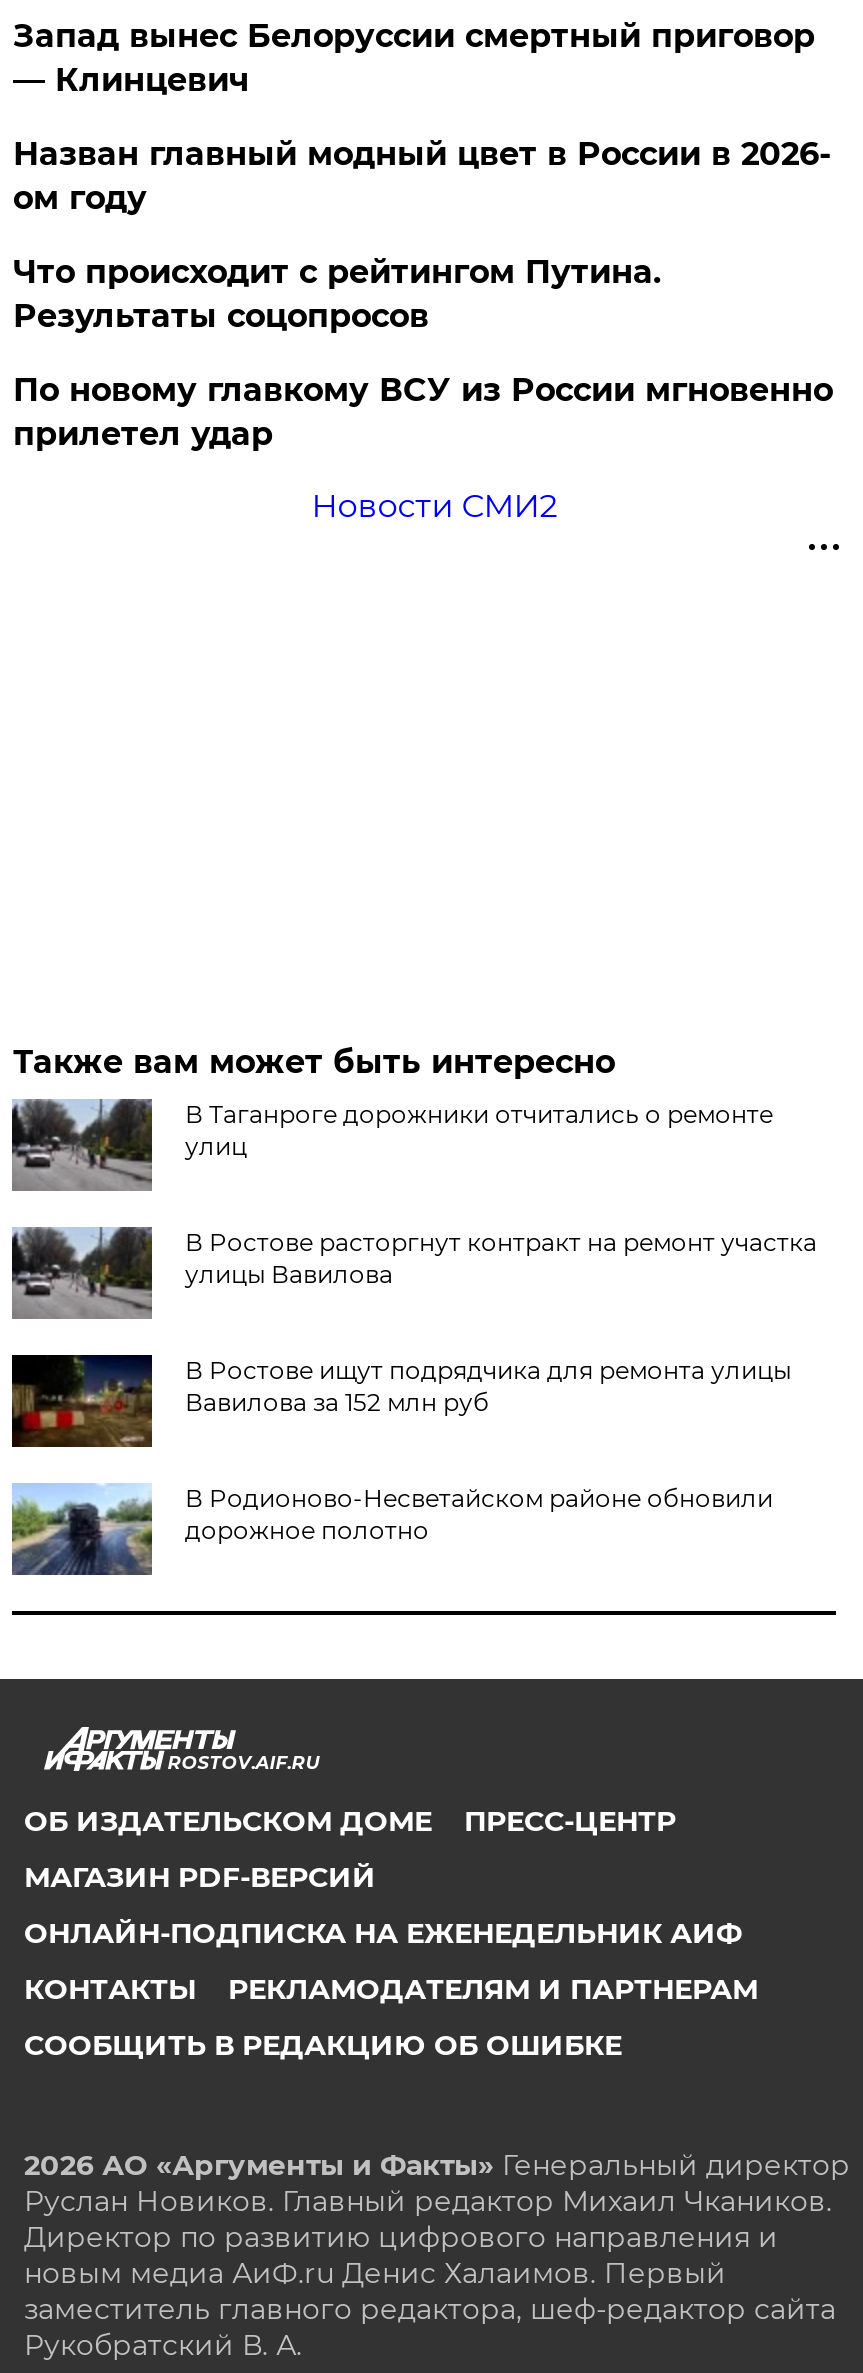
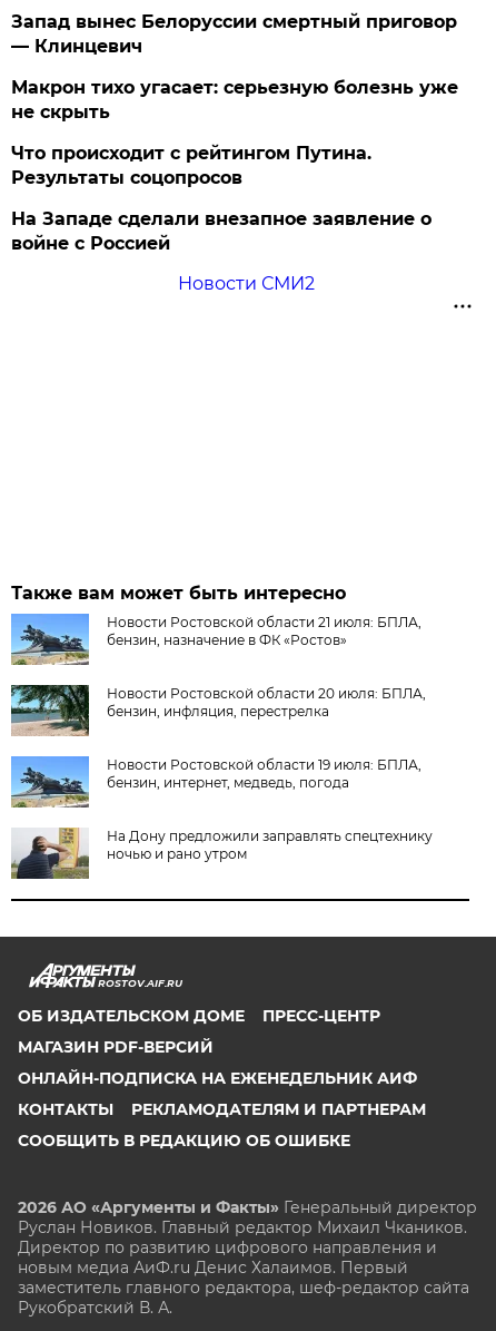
[13,135,831,217] Назван главный модный цвет в России в 2026- | ом году -> [12,77,459,123] Макрон тихо угасает: серьезную болезнь уже | не скрыть
[13,371,833,453] По новому главкому ВСУ из России мгновенно | прилетел удар -> [12,208,432,254] На Западе сделали внезапное заявление о | войне с Россией
[10,1097,773,1191] [image] | В Таганроге дорожники отчитались о ремонте | улиц -> [10,613,422,665] [image] | Новости Ростовской области 21 июля: БПЛА, | бензин, назначение в ФК «Ростов»
[10,1225,817,1319] [image] | В Ростове расторгнут контракт на ремонт участка | улицы Вавилова -> [10,684,426,736] [image] | Новости Ростовской области 20 июля: БПЛА, | бензин, инфляция, перестрелка
[10,1353,791,1449] [image] | В Ростове ищут подрядчика для ремонта улицы | Вавилова за 152 млн руб -> [10,755,422,809] [image] | Новости Ростовской области 19 июля: БПЛА, | бензин, интернет, медведь, погода
[10,1483,773,1577] [image] | В Родионово‑Несветайском районе обновили | дорожное полотно -> [10,826,433,880] [image] | На Дону предложили заправлять спецтехнику | ночью и рано утром

